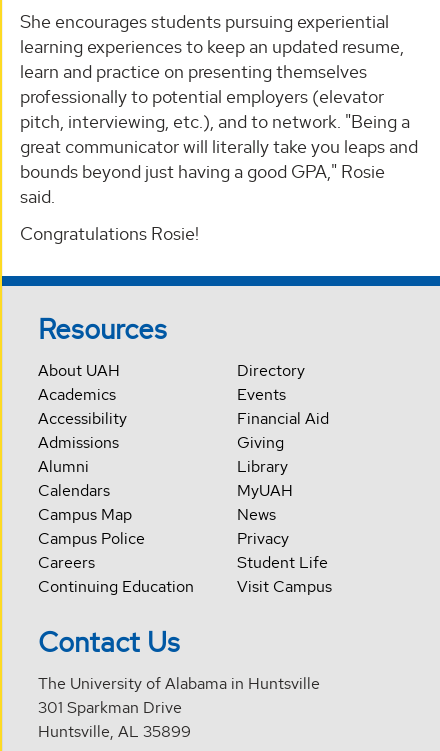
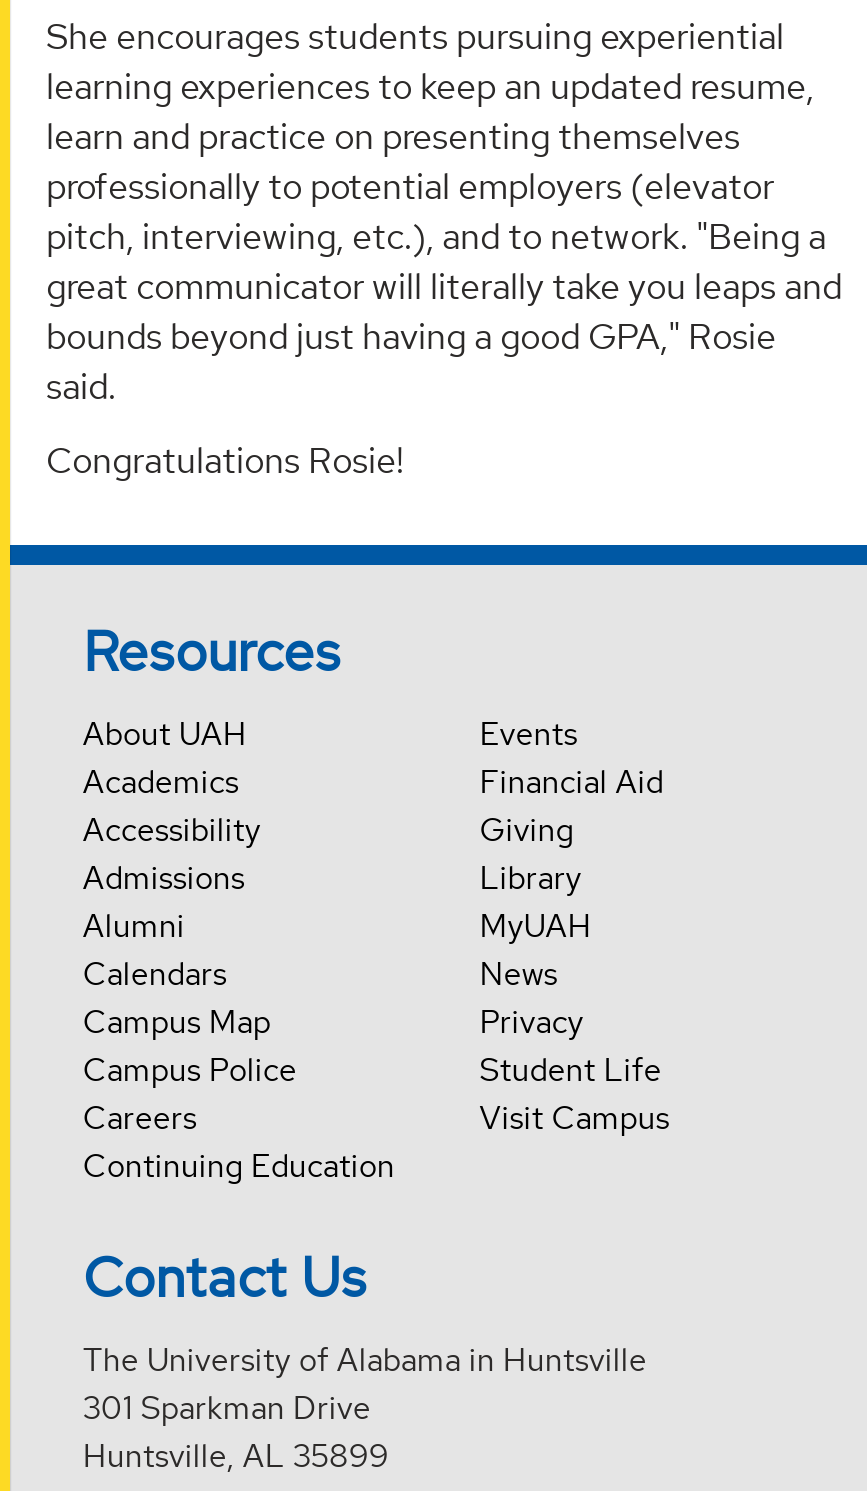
[237,360,305,381] Directory -> none
moved [237,384,332,597] -> [480,714,670,1140]: Events | Financial Aid | Giving | ... | Student Life | Visit Campus

